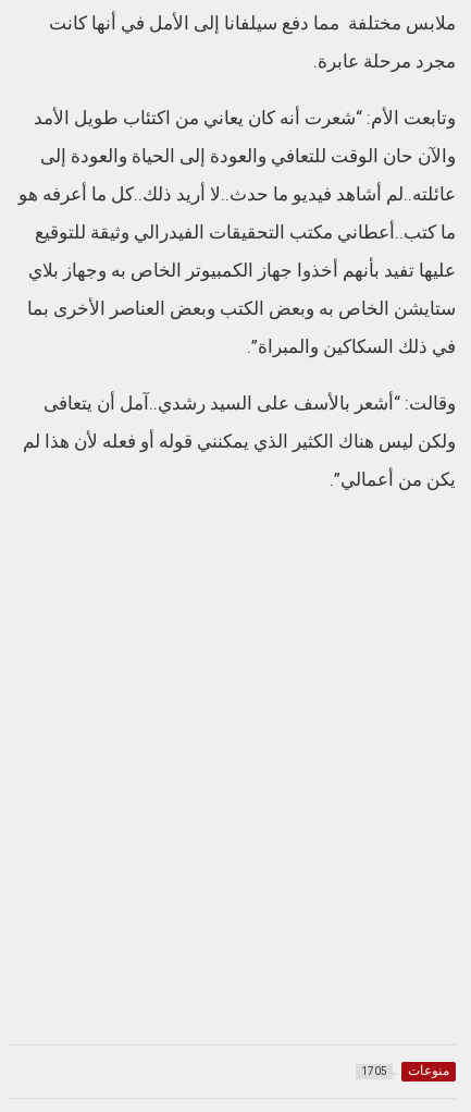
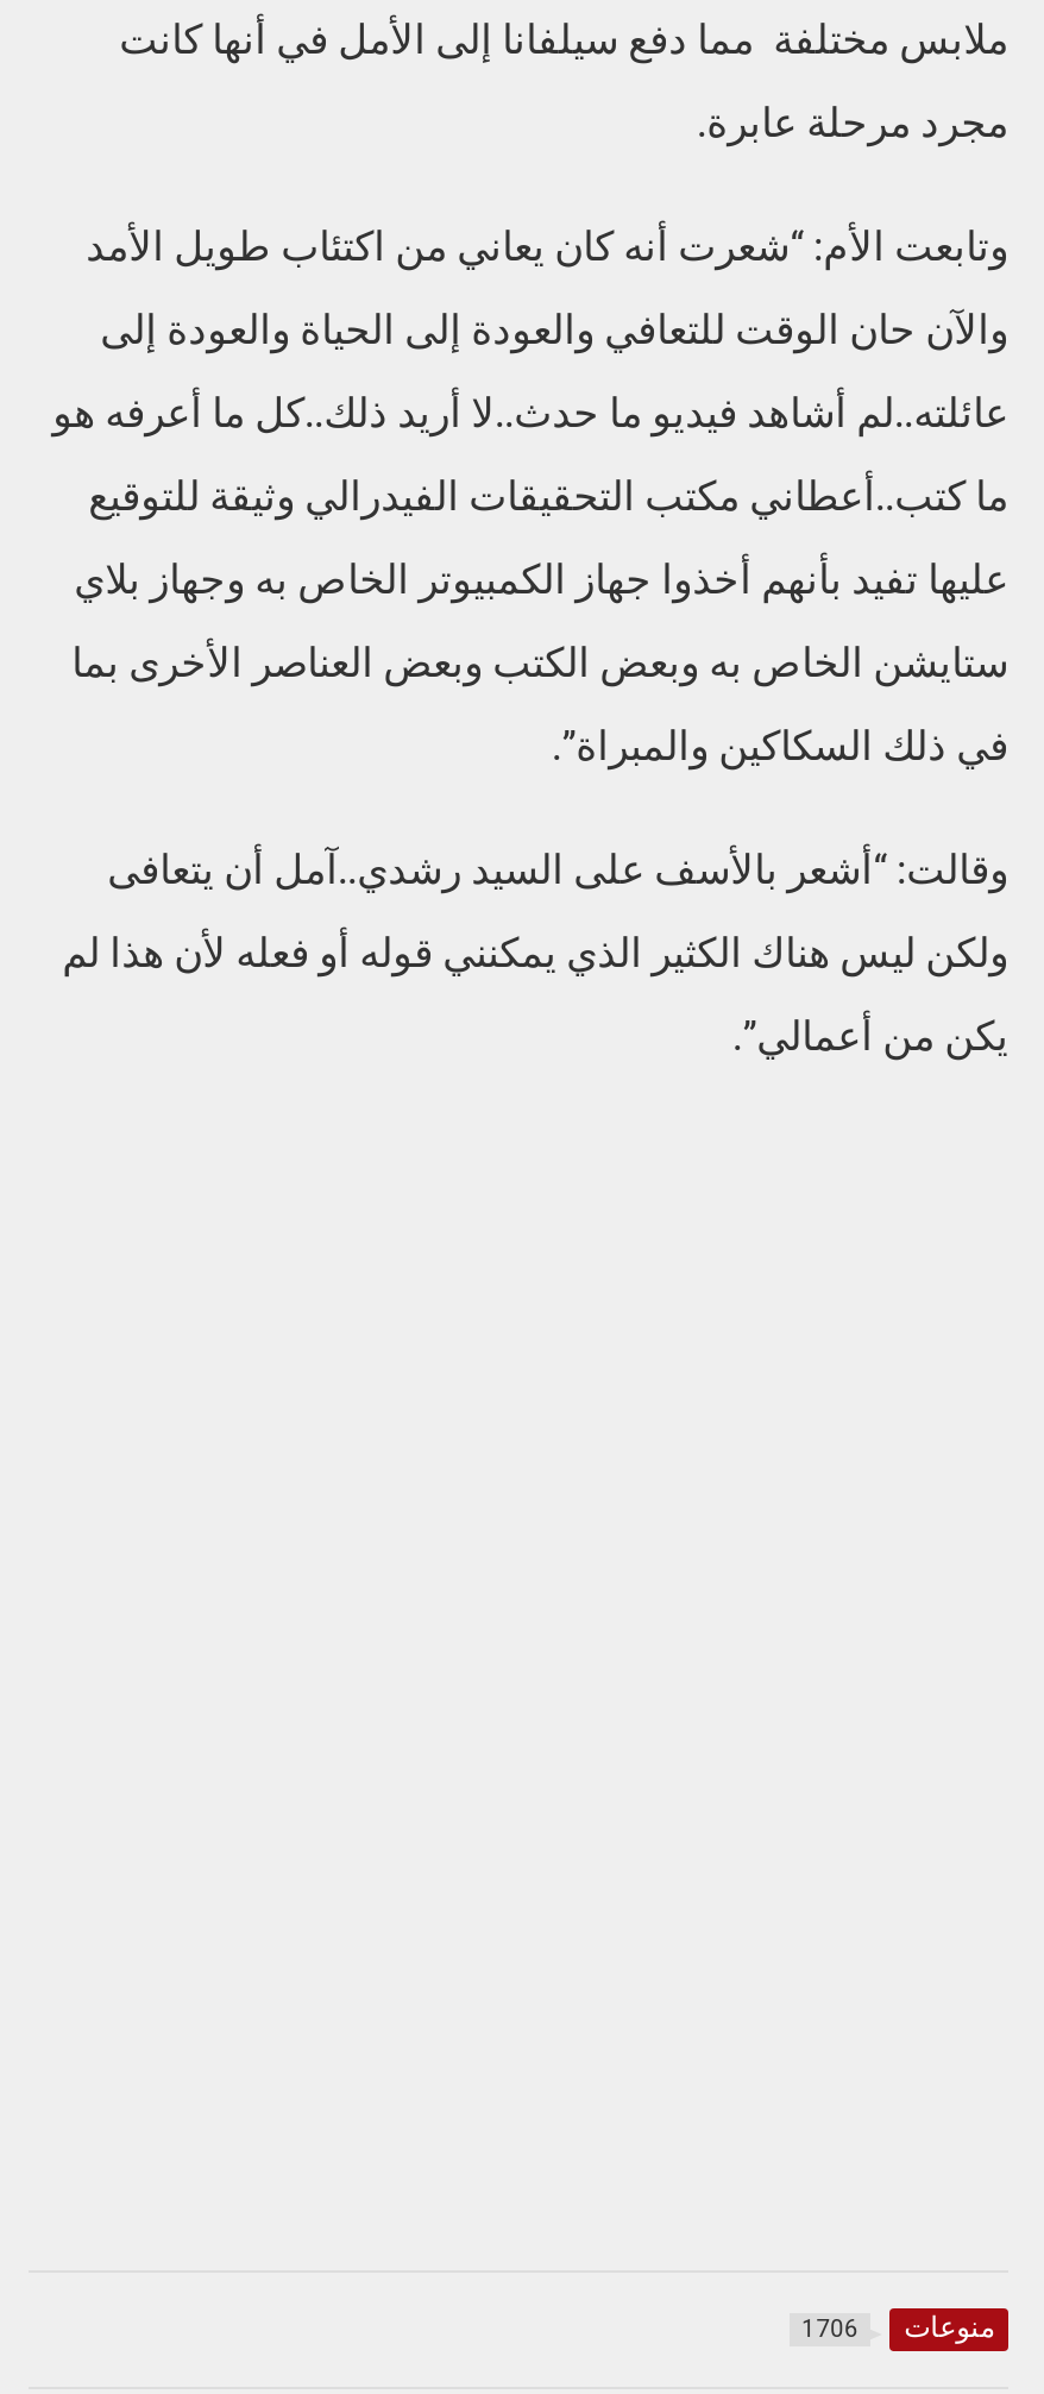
[361,1063,449,1079] منوعات 1705 -> [802,2311,994,2345] منوعات 1706

